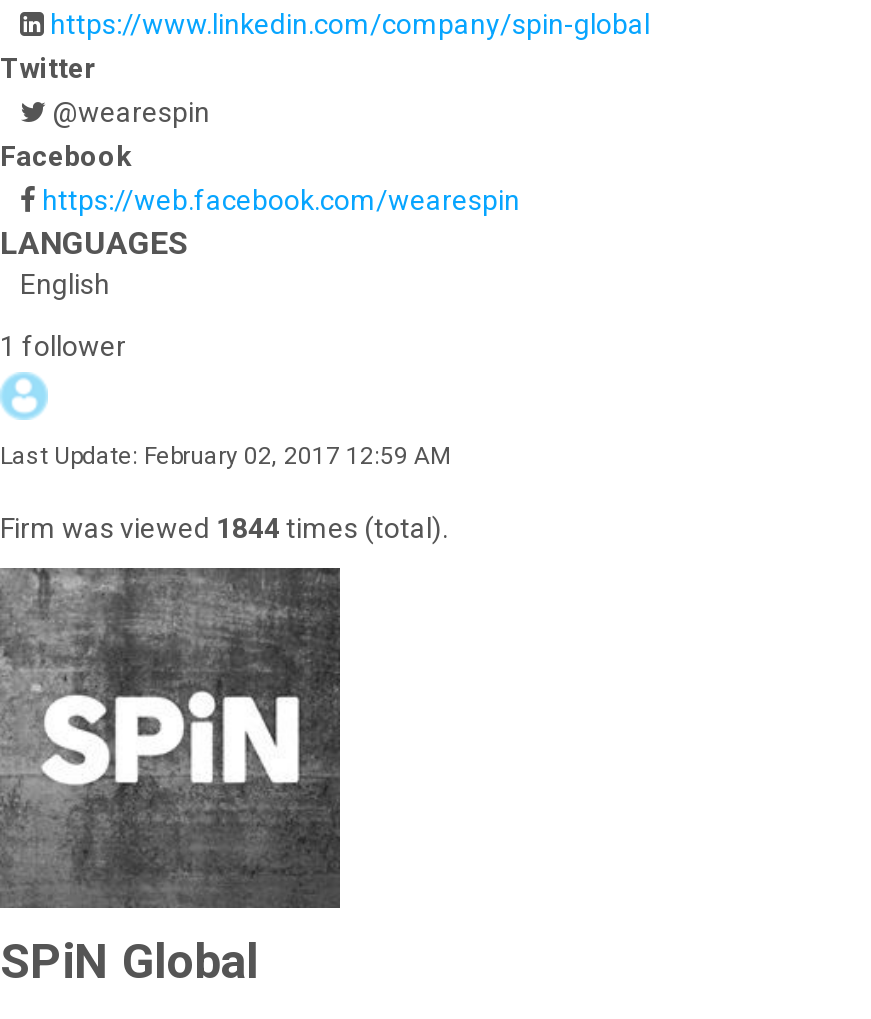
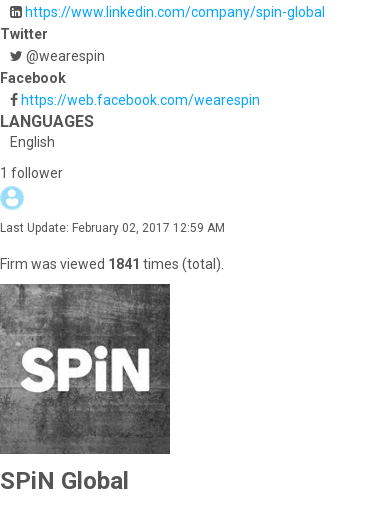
[0,512,448,544] Firm was viewed 1844 times (total). -> [0,256,224,272] Firm was viewed 1841 times (total).

